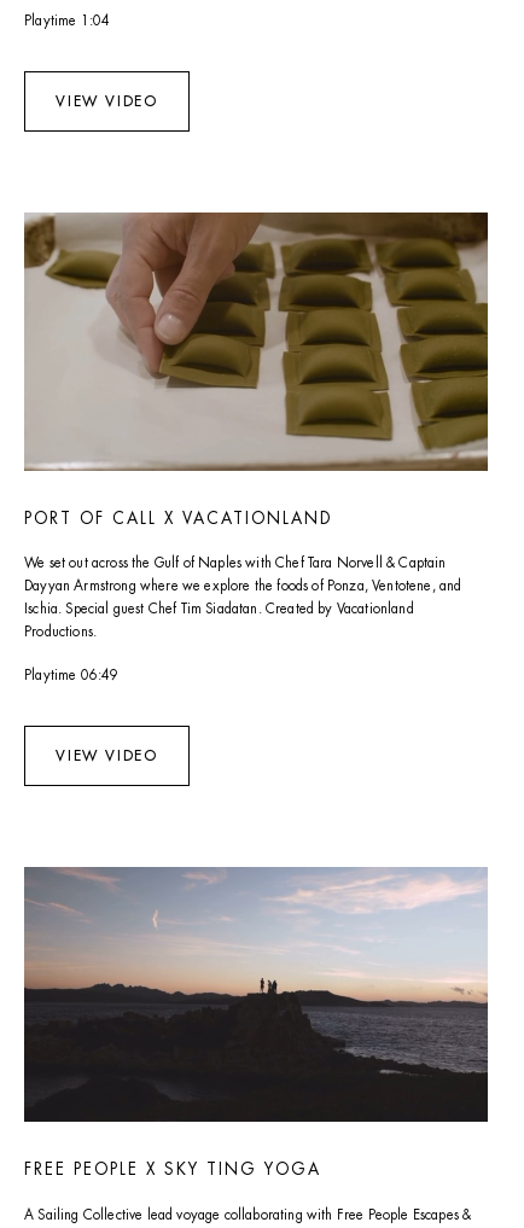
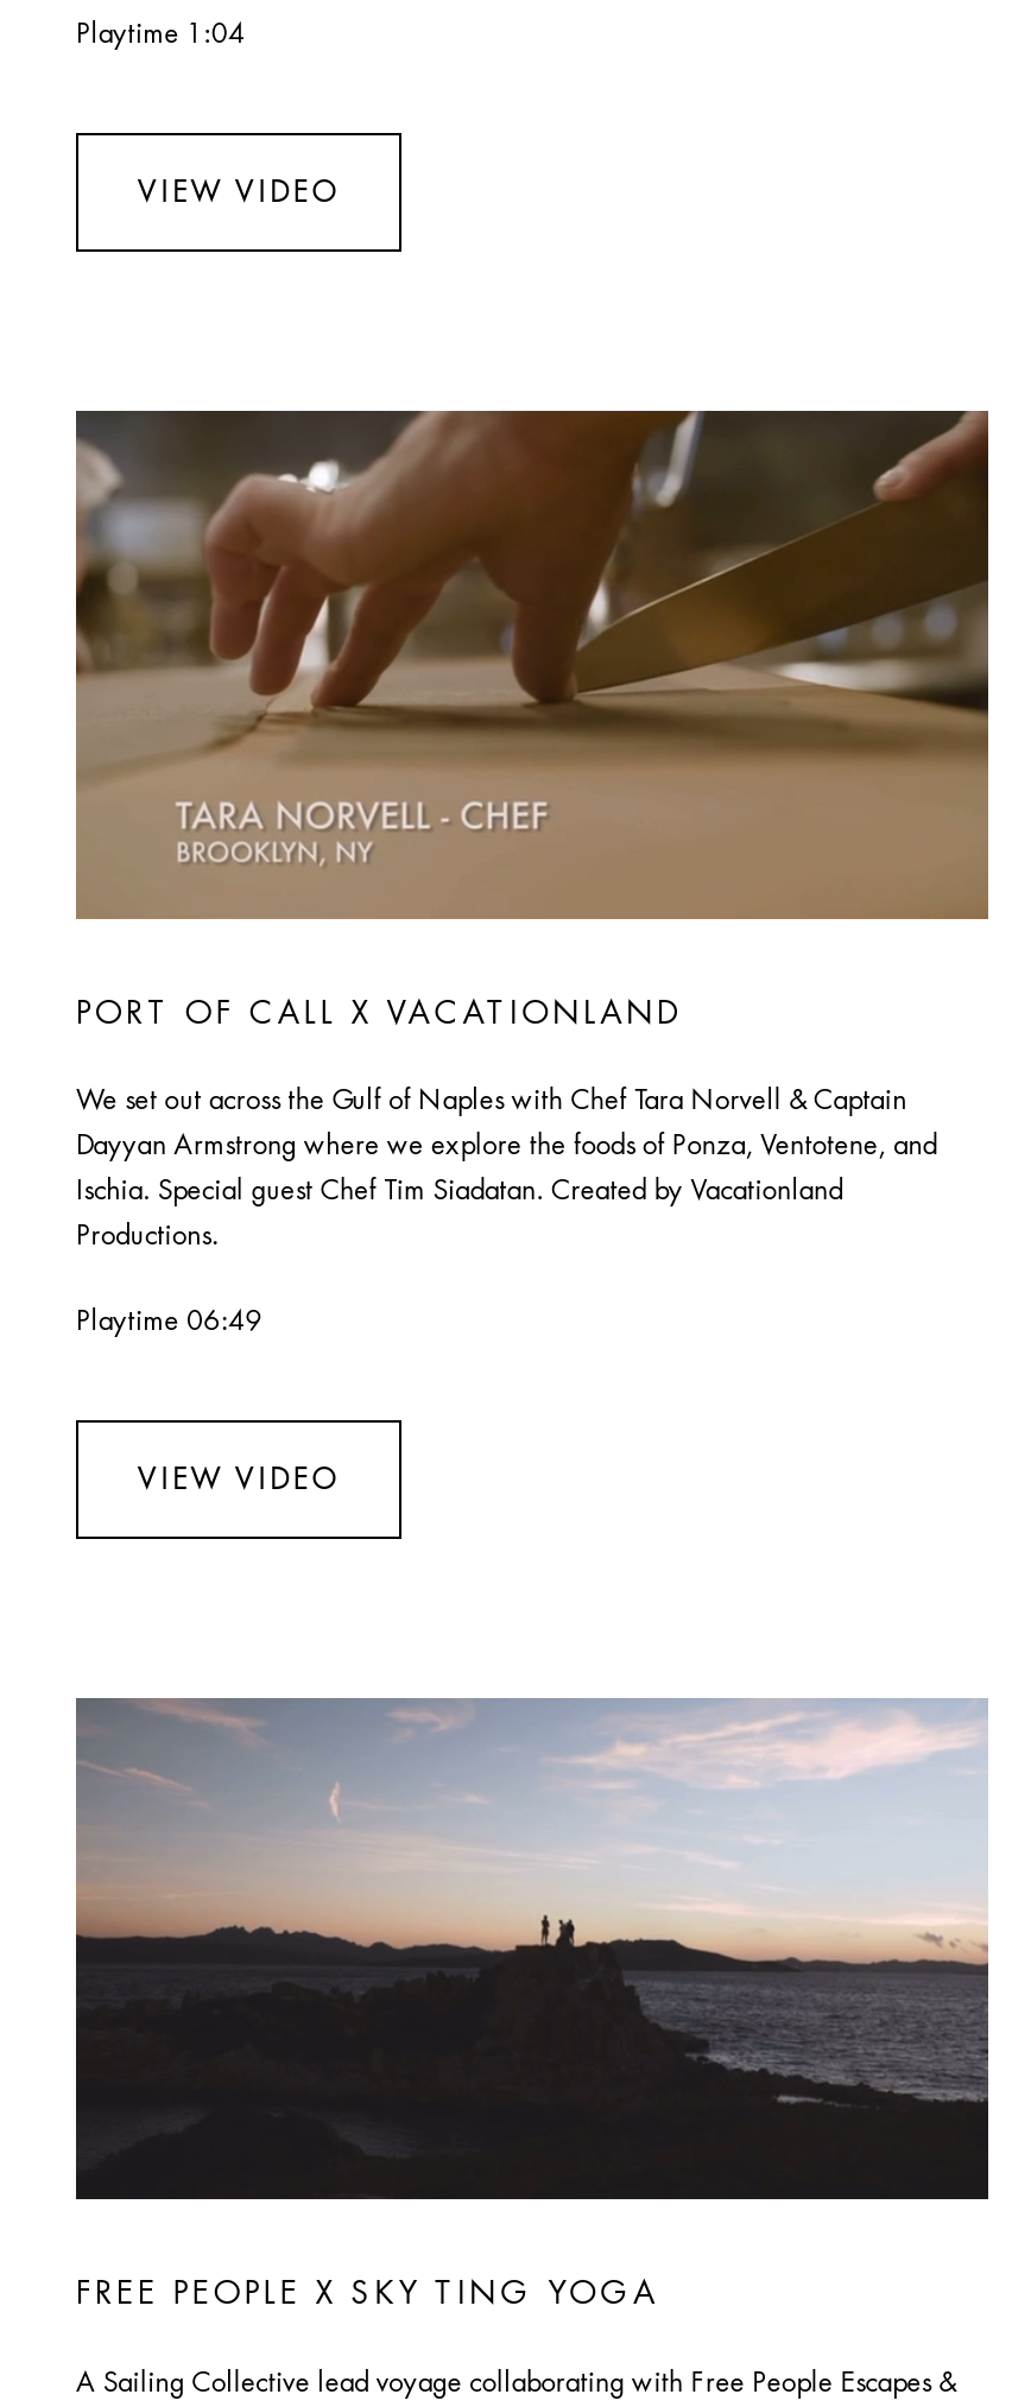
[24,211,489,470] [image] -> [76,408,991,919] [image]

